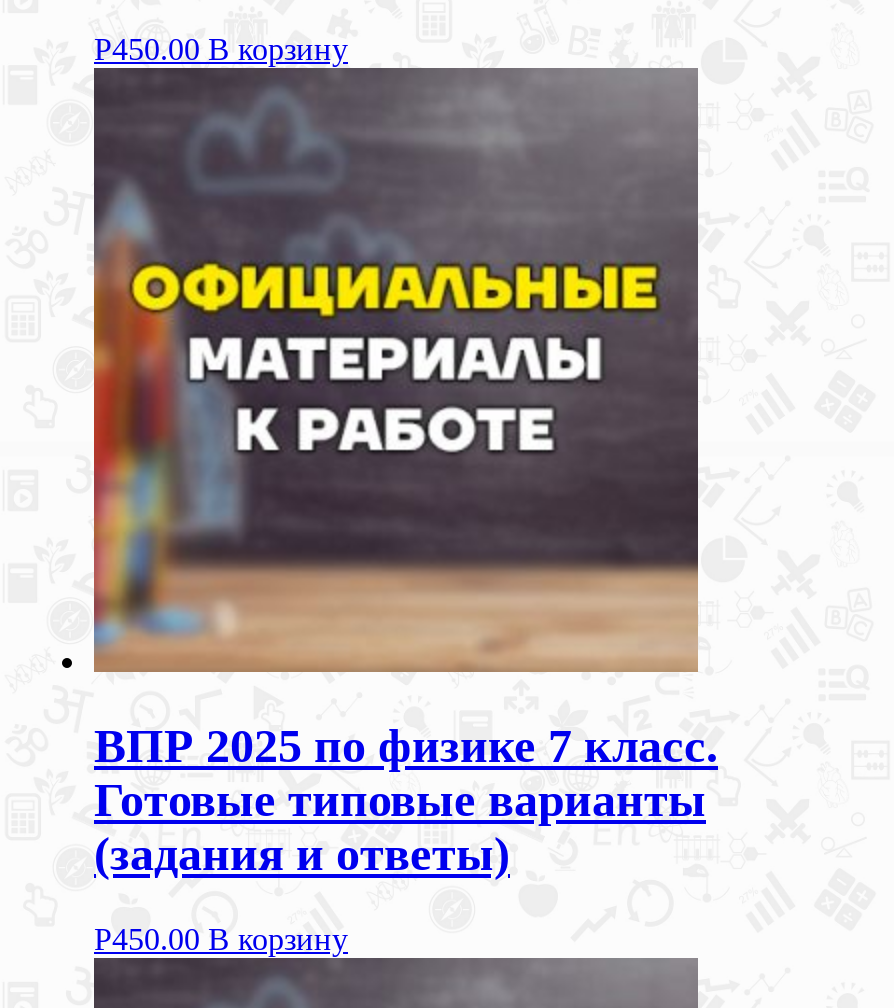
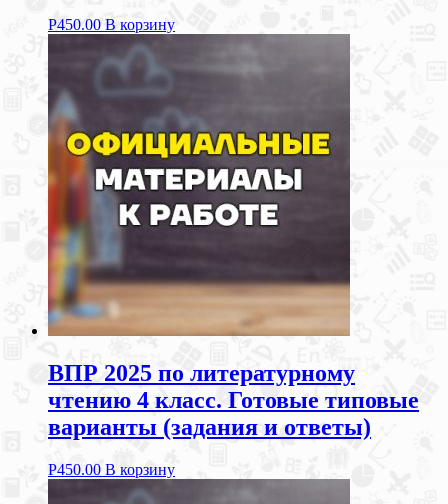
[94,720,718,880] ВПР 2025 по физике 7 класс. | Готовые типовые варианты | (задания и ответы) -> [48,360,419,440] ВПР 2025 по литературному | чтению 4 класс. Готовые типовые | варианты (задания и ответы)

